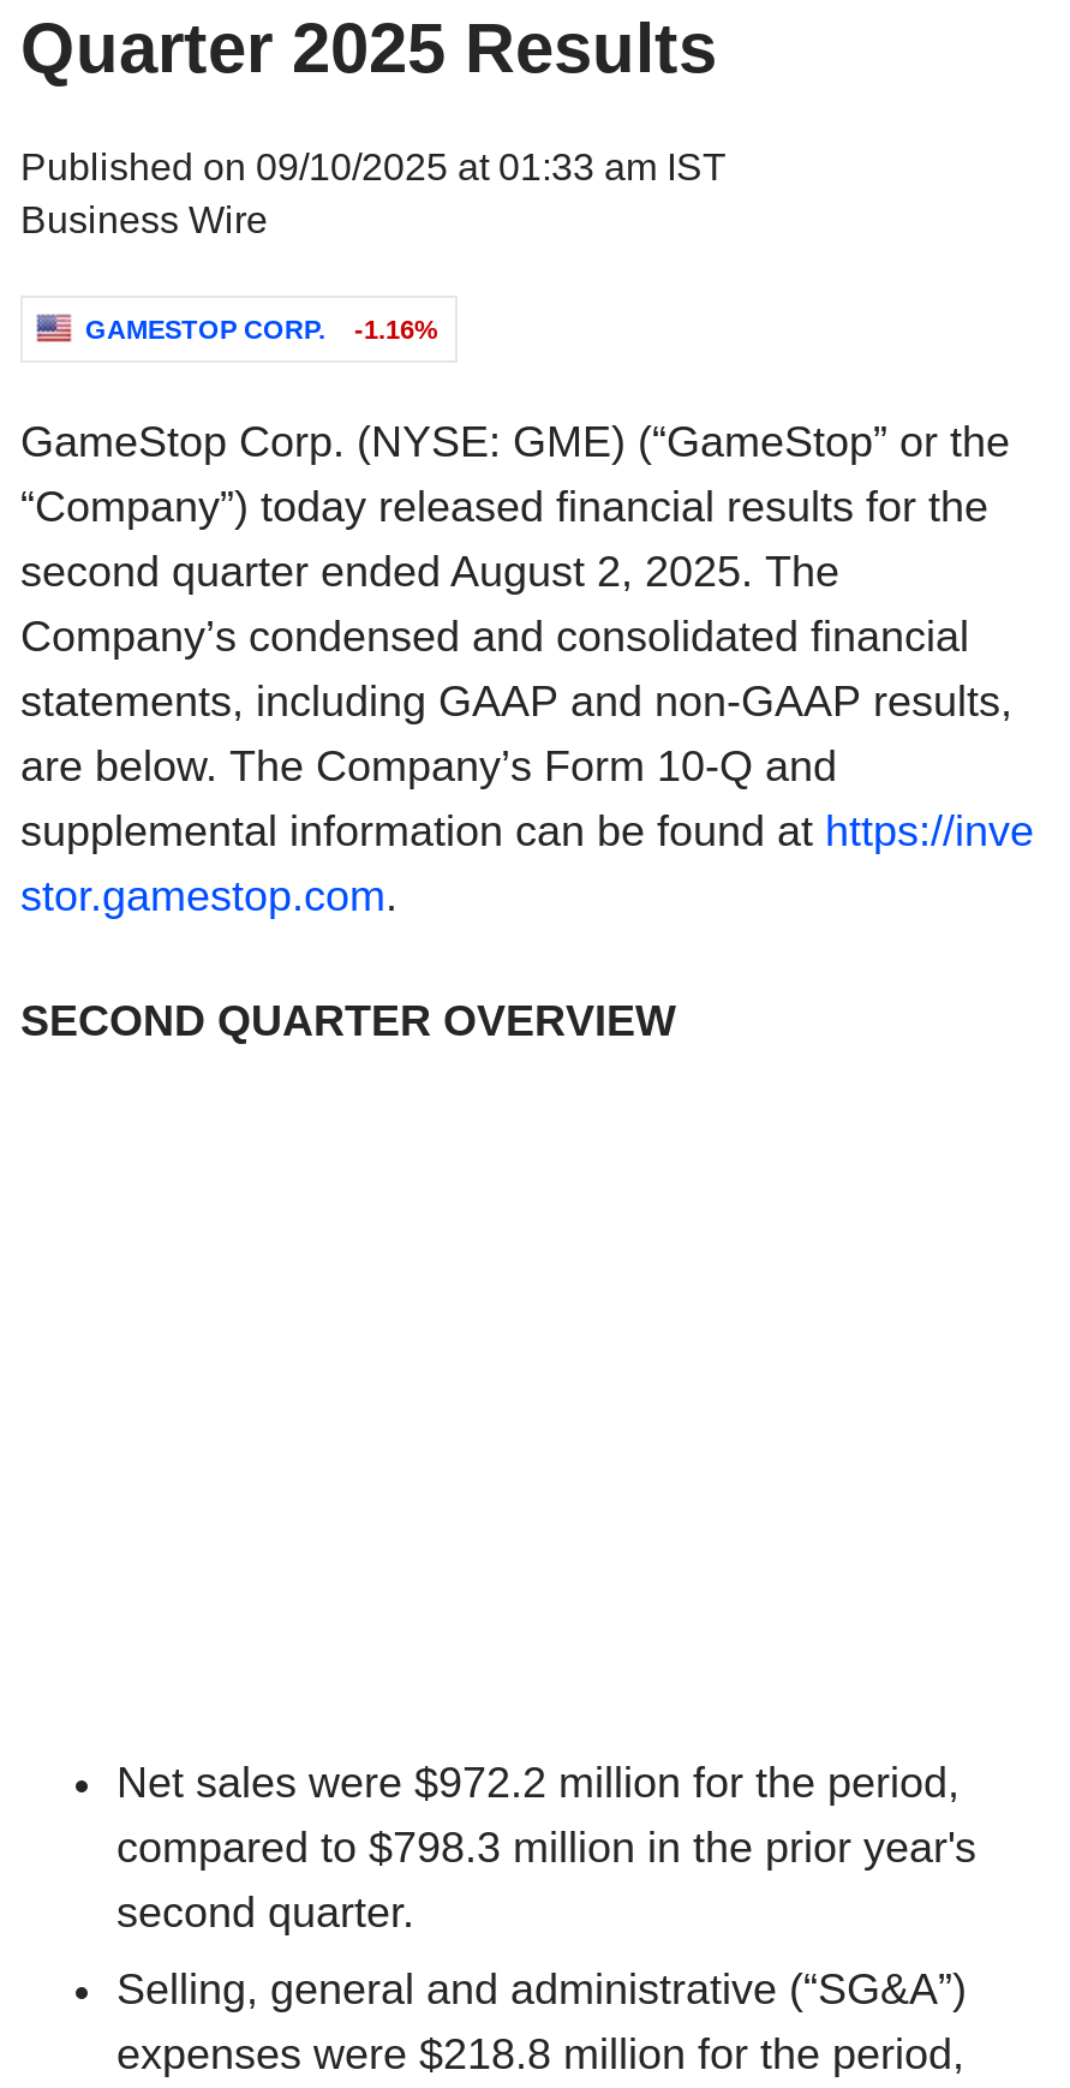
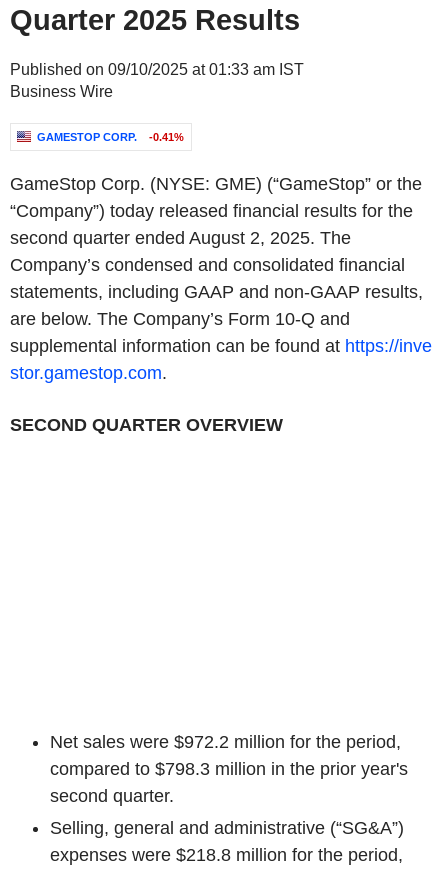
[85,315,438,344] GAMESTOP CORP. -1.16% -> [37,131,184,143] GAMESTOP CORP. -0.41%

